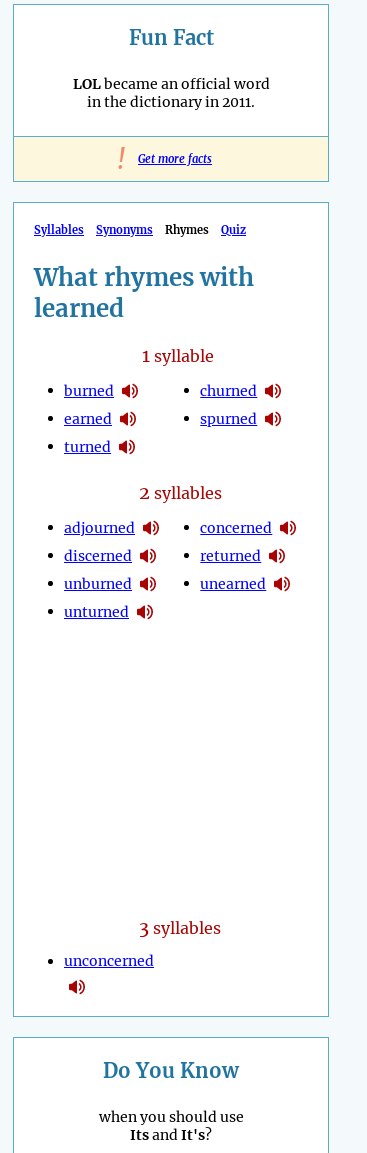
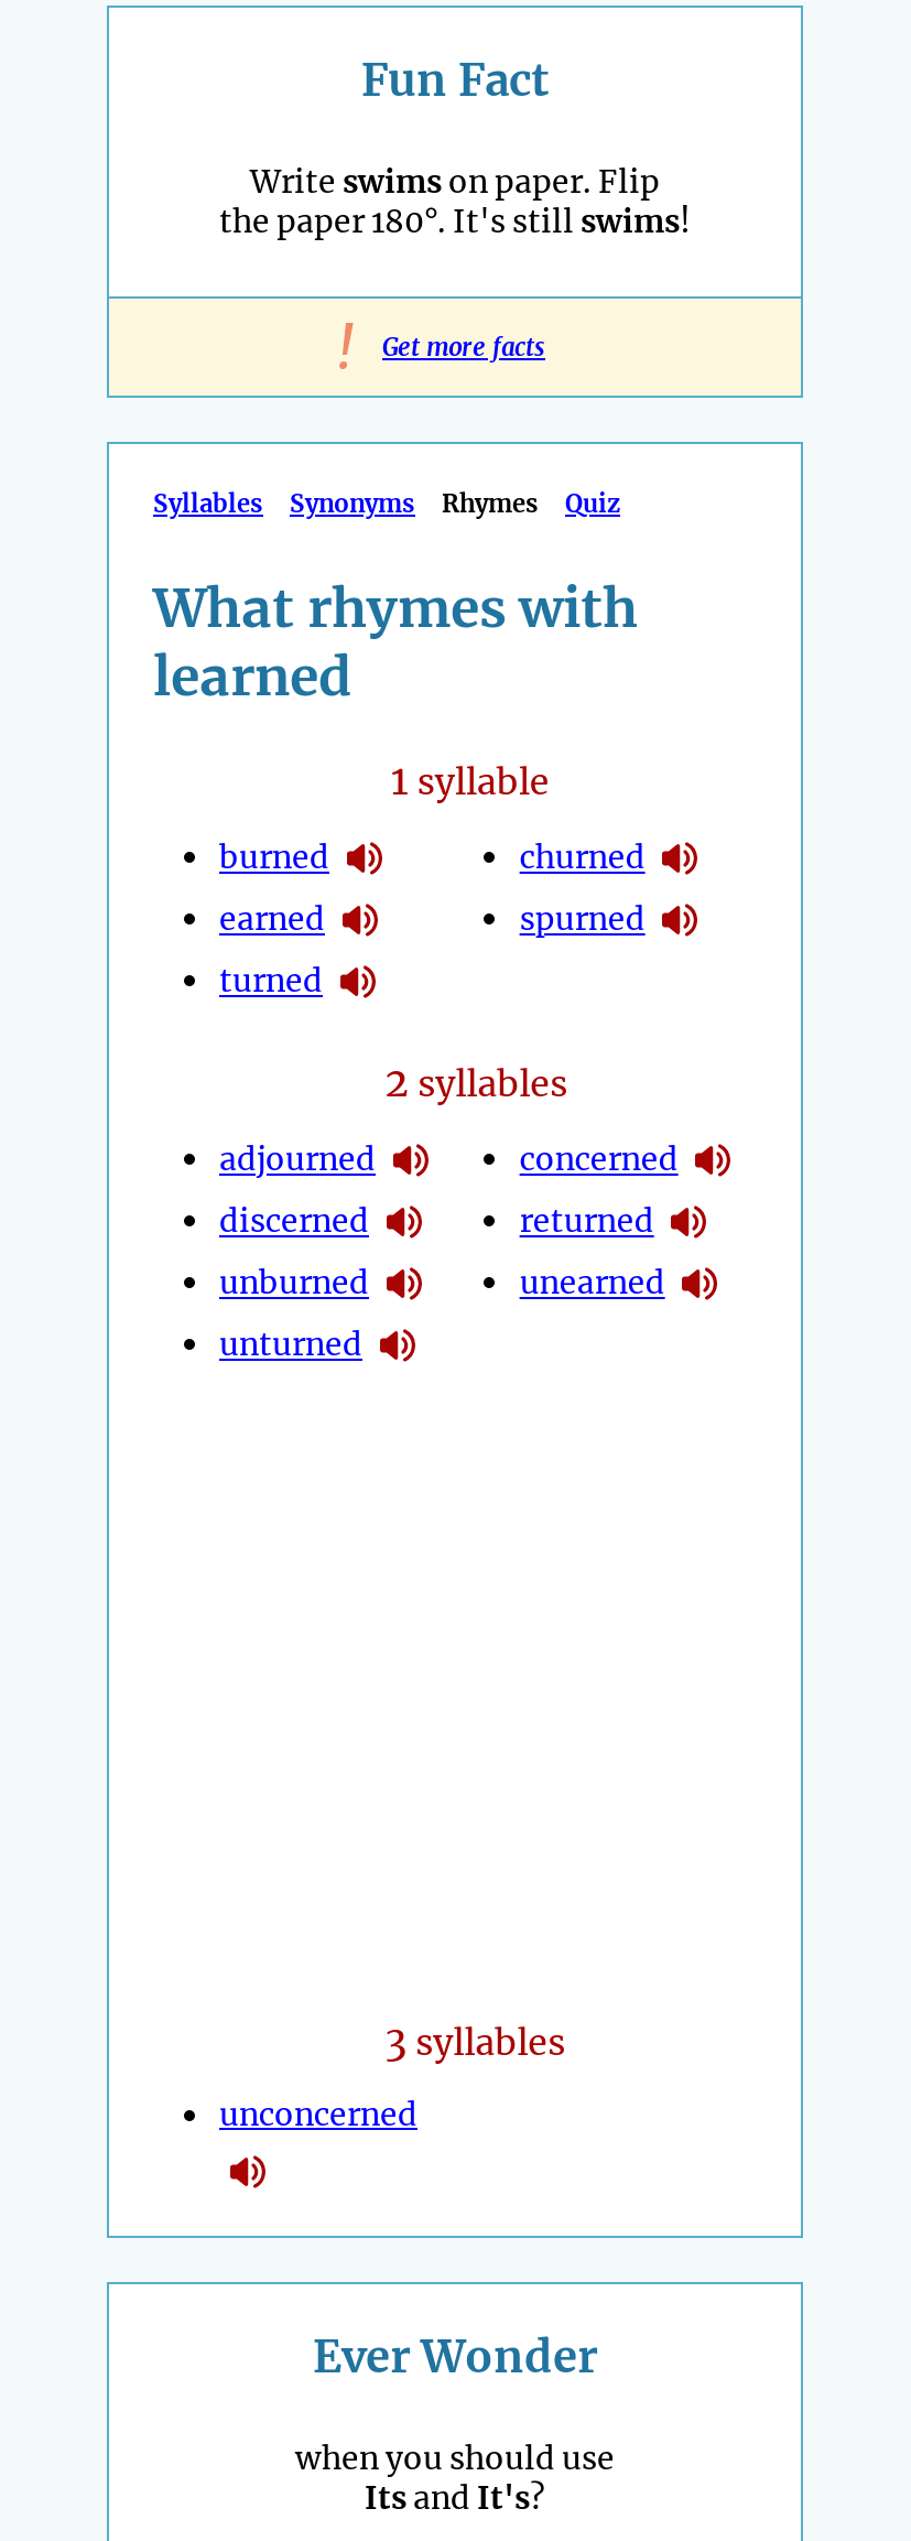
[72,75,269,111] LOLbecame an official word | in the dictionary in 2011. -> [219,162,691,241] Write swims on paper. Flip | the paper 180°. It's still swims!
[103,1058,239,1083] Do You Know -> [313,2328,597,2383] Ever Wonder

